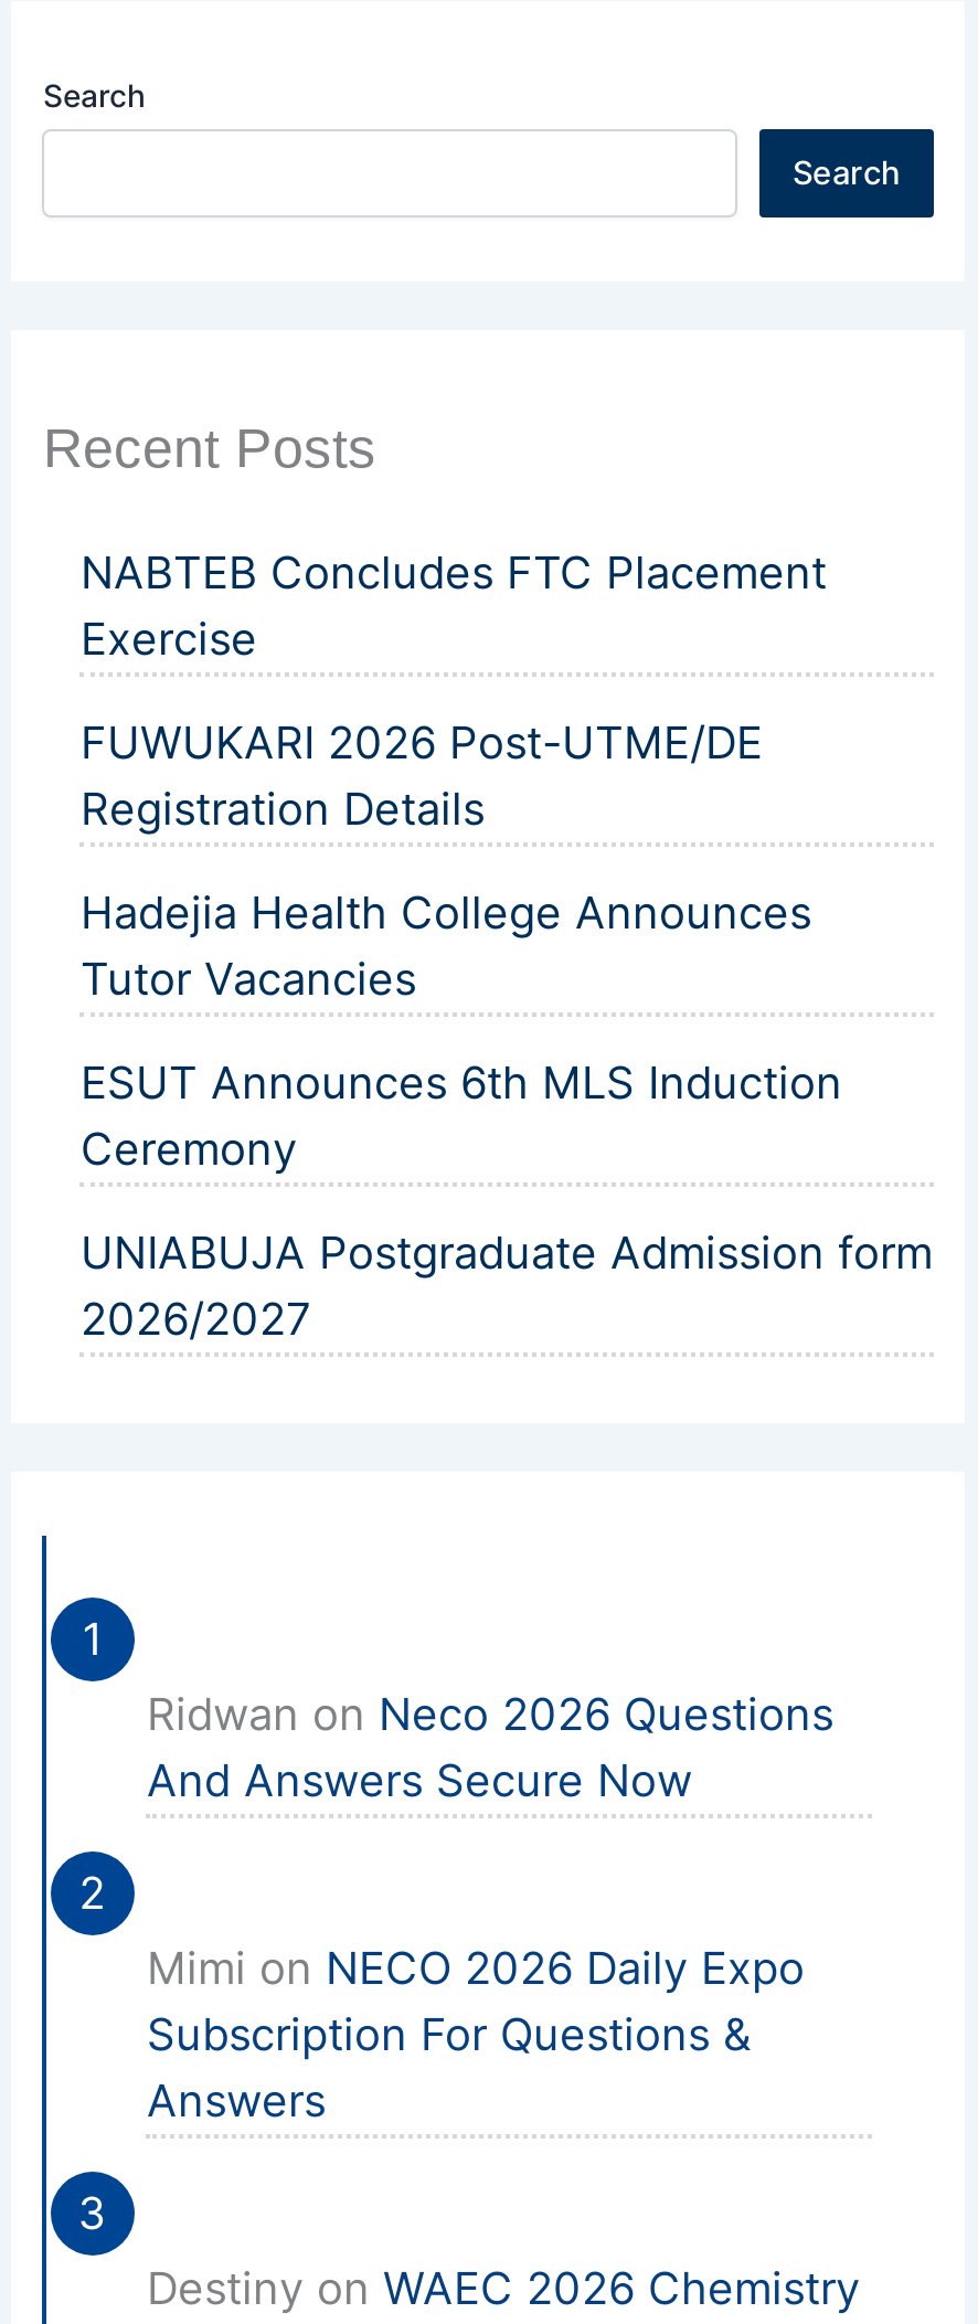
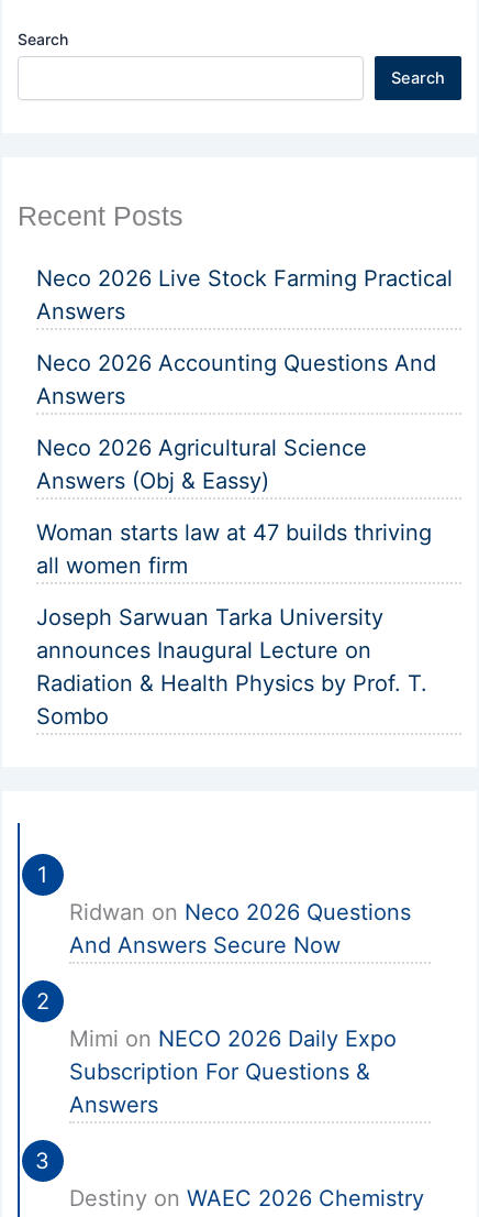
[81,548,827,667] NABTEB Concludes FTC Placement | Exercise -> [37,265,453,325] Neco 2026 Live Stock Farming Practical | Answers
[81,718,763,837] FUWUKARI 2026 Post-UTME/DE | Registration Details -> [37,350,437,409] Neco 2026 Accounting Questions And | Answers
[81,888,811,1007] Hadejia Health College Announces | Tutor Vacancies -> [37,435,367,494] Neco 2026 Agricultural Science | Answers (Obj & Eassy)
[81,1058,842,1177] ESUT Announces 6th MLS Induction | Ceremony -> [37,519,432,579] Woman starts law at 47 builds thriving | all women firm
[81,1228,933,1347] UNIABUJA Postgraduate Admission form | 2026/2027 -> [37,604,428,730] Joseph Sarwuan Tarka University | announces Inaugural Lecture on | Radiation & Health Physics by Prof. T. | Sombo

